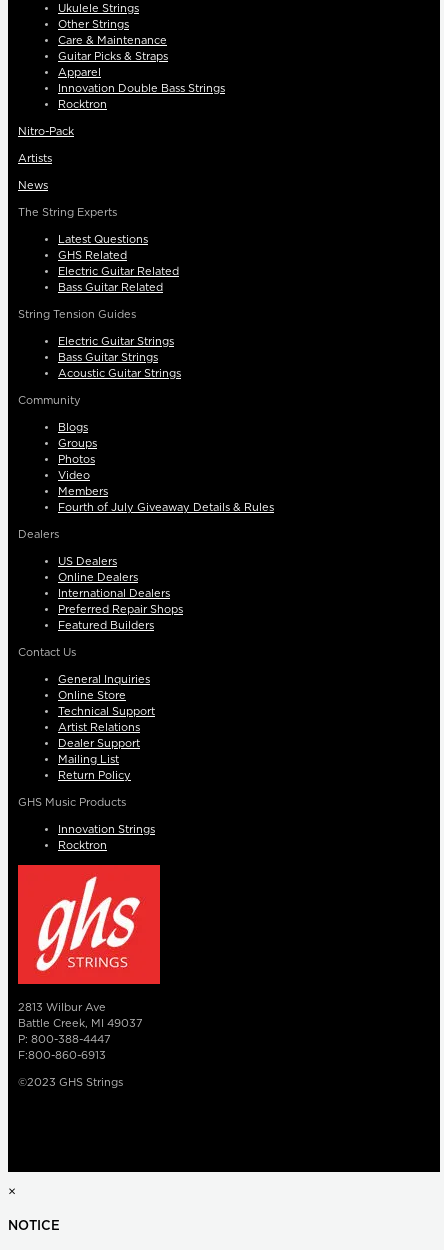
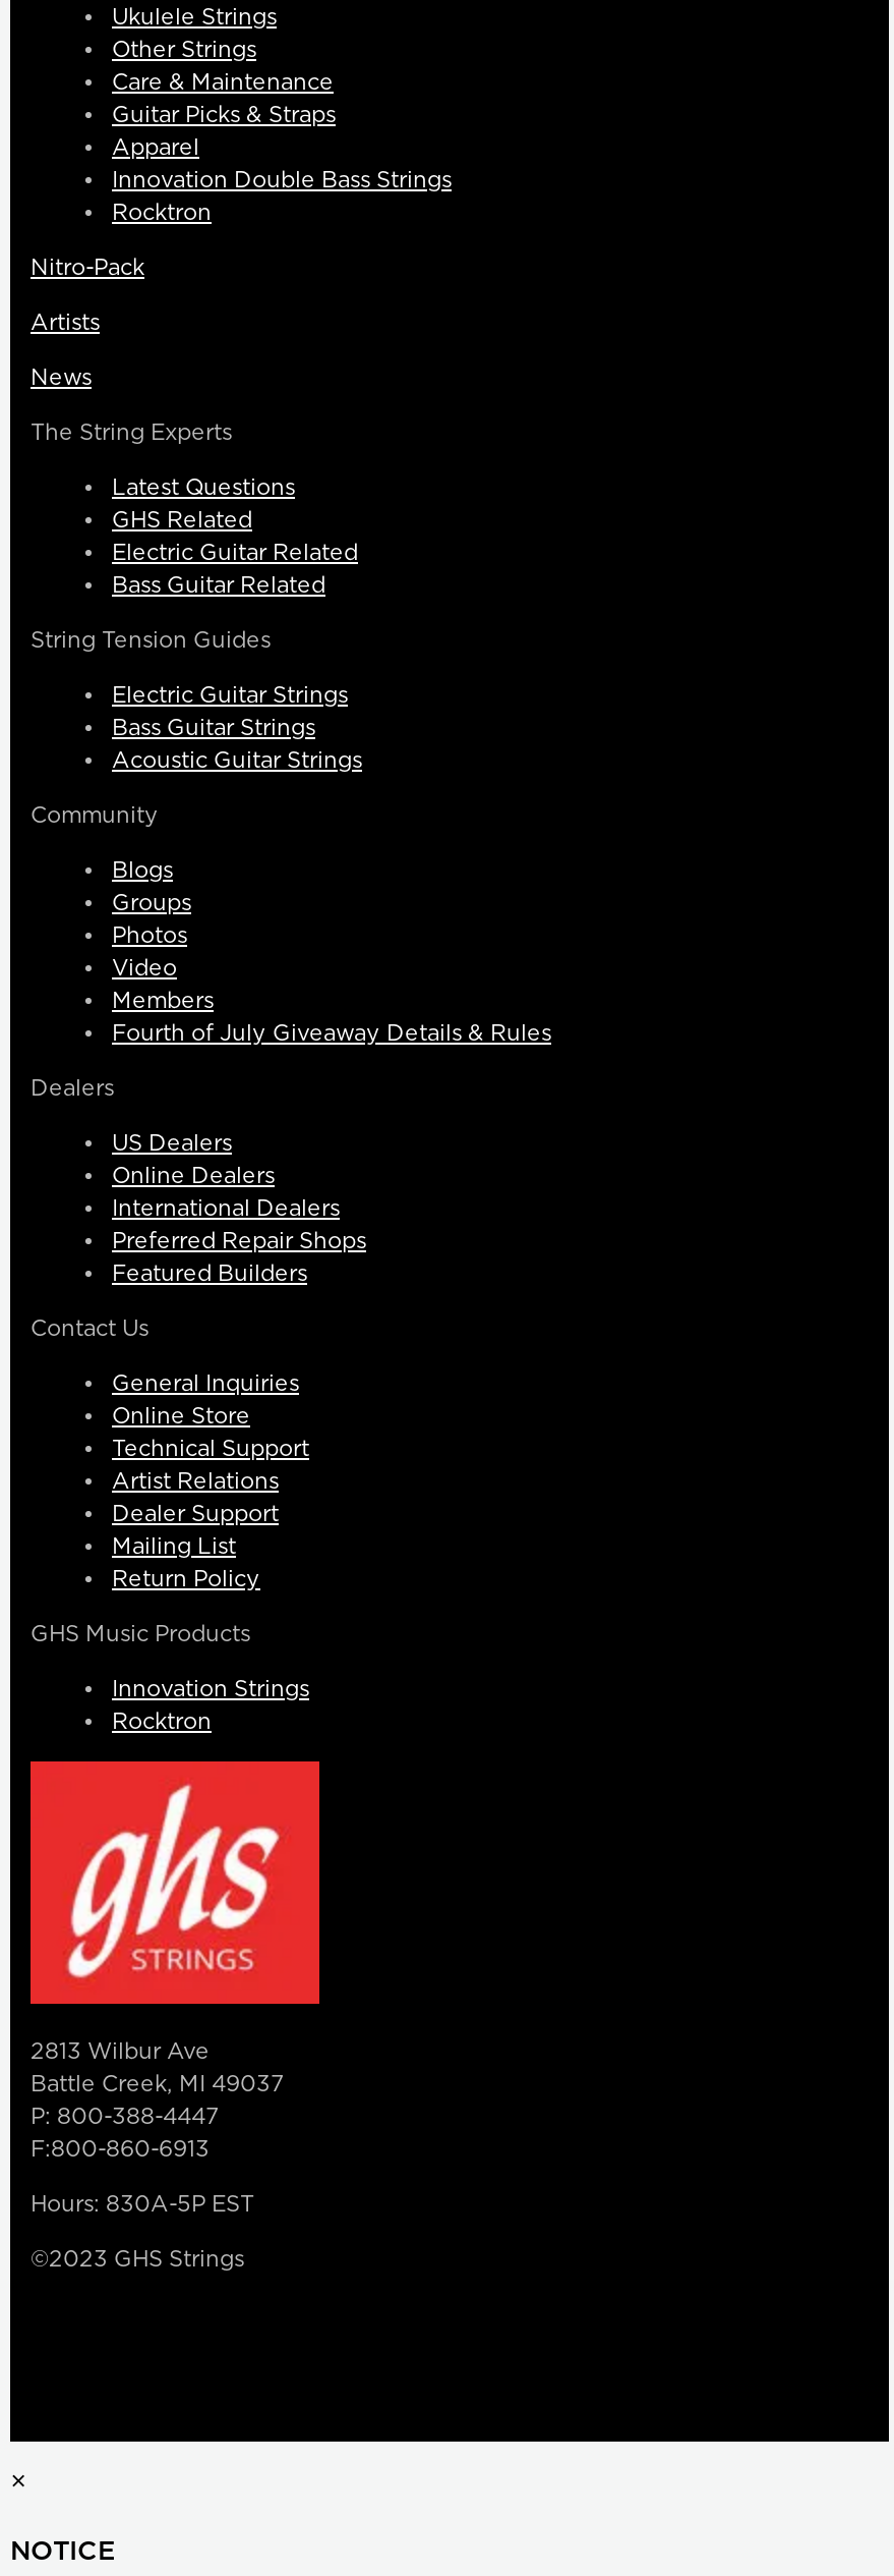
none -> [31,2194,254,2216] Hours: 830A-5P EST

